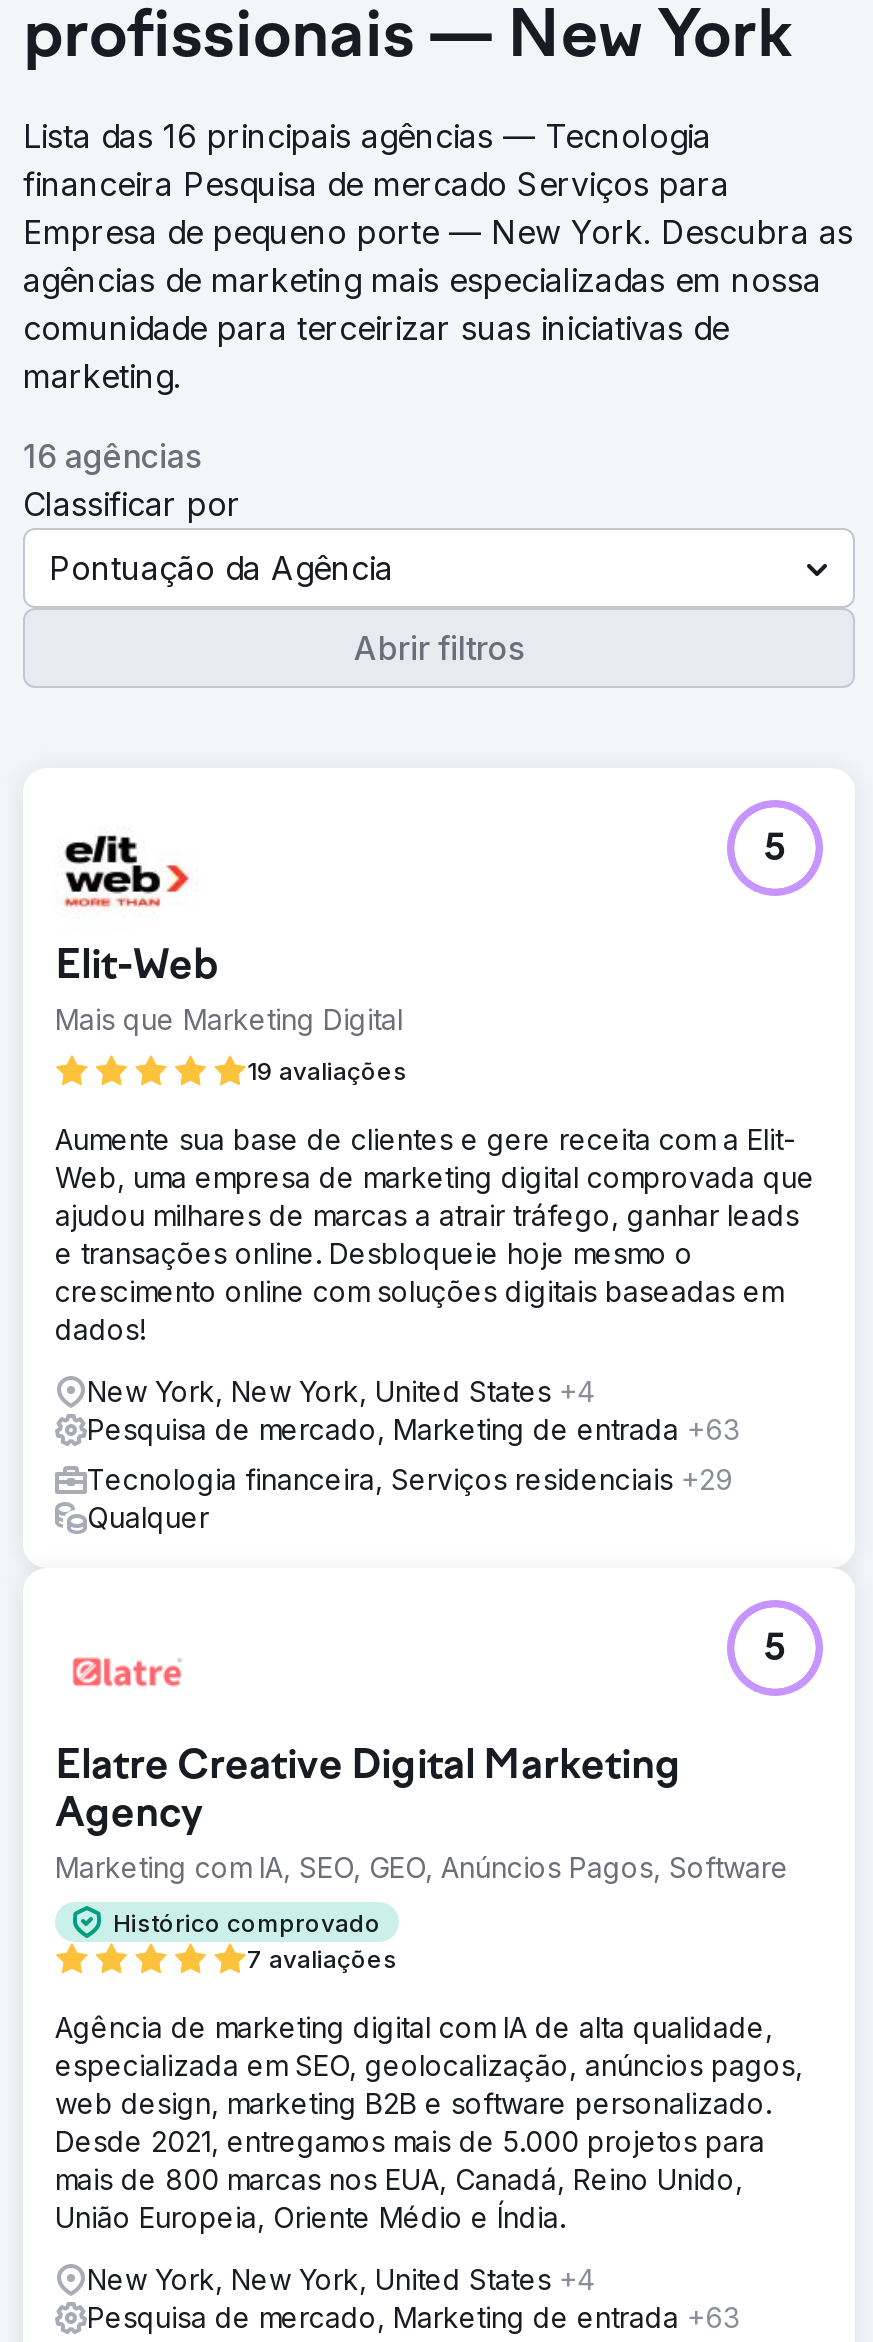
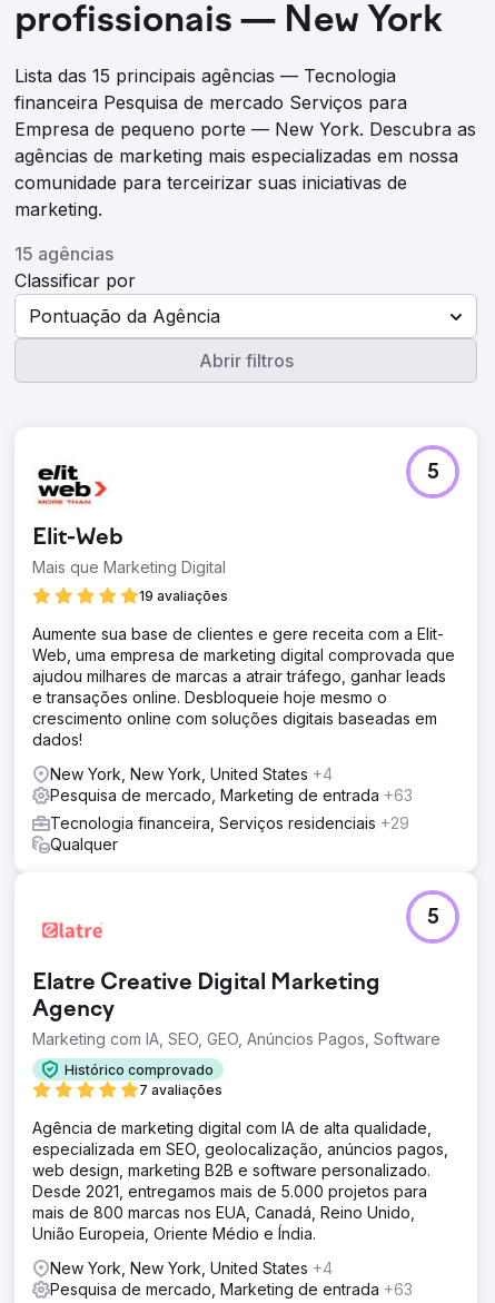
[23,116,711,156] Lista das 16 principais agências — Tecnologia -> [14,65,396,87] Lista das 15 principais agências — Tecnologia
[23,436,201,476] 16 agências -> [14,243,113,265] 15 agências

